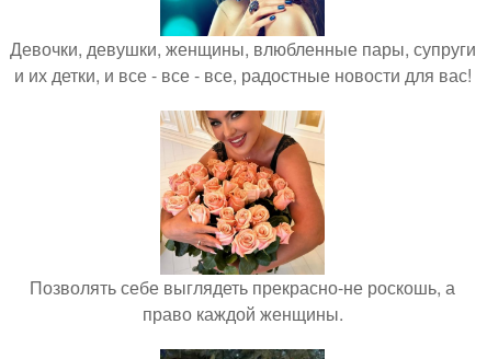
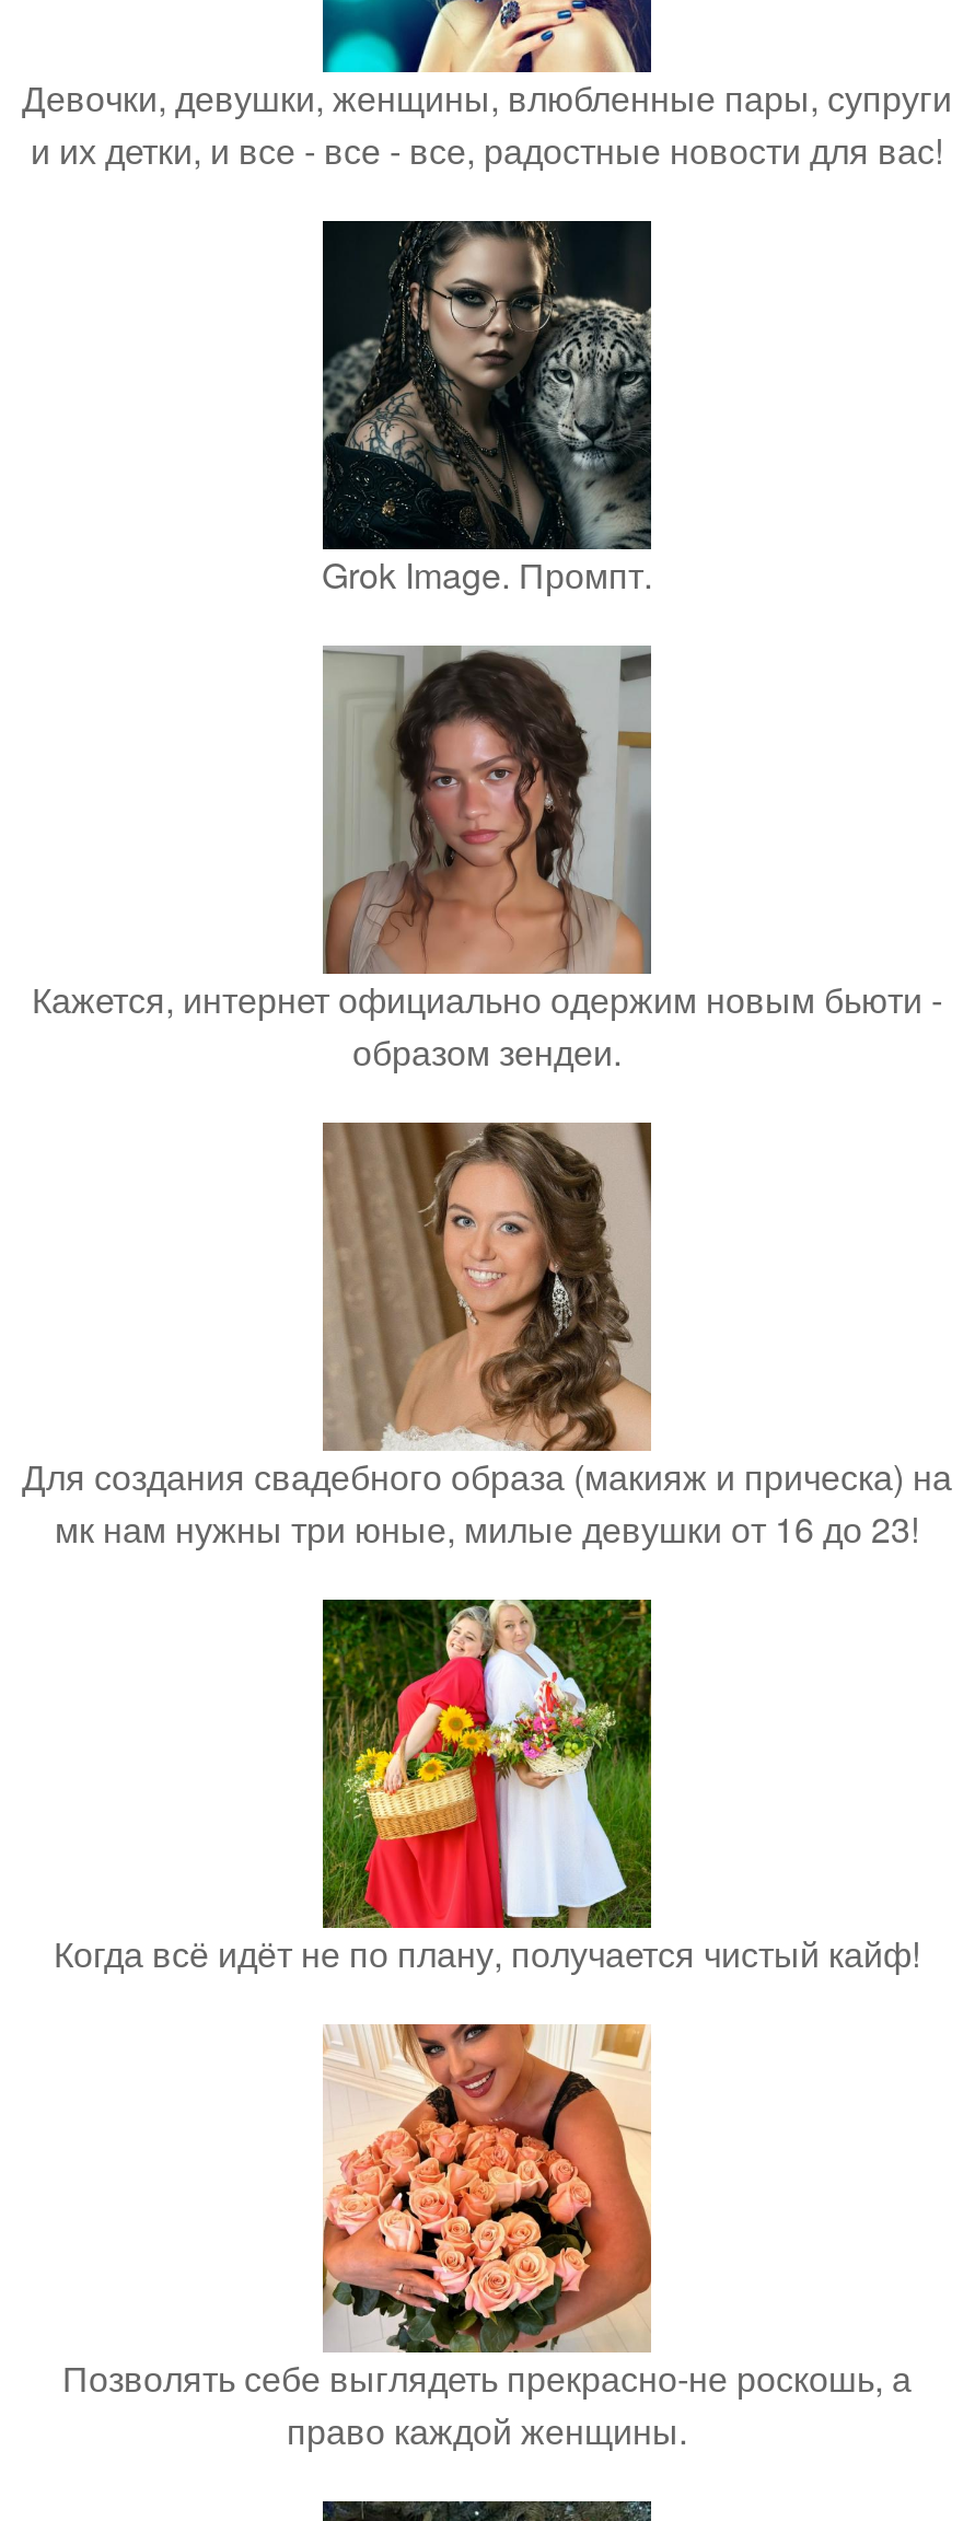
none -> [22,1094,952,1554] [image] | Для создания свадебного образа (макияж и прическа) на | мк нам нужны три юные, милые девушки от 16 до 23!
none -> [32,643,942,1077] [image] | Кажется, интернет официально одержим новым бьюти - | образом зендеи.
none -> [54,1571,920,1978] [image] | Когда всё идёт не по плану, получается чистый кайф!
none -> [321,219,653,600] [image] | Grok Image. Промпт.

